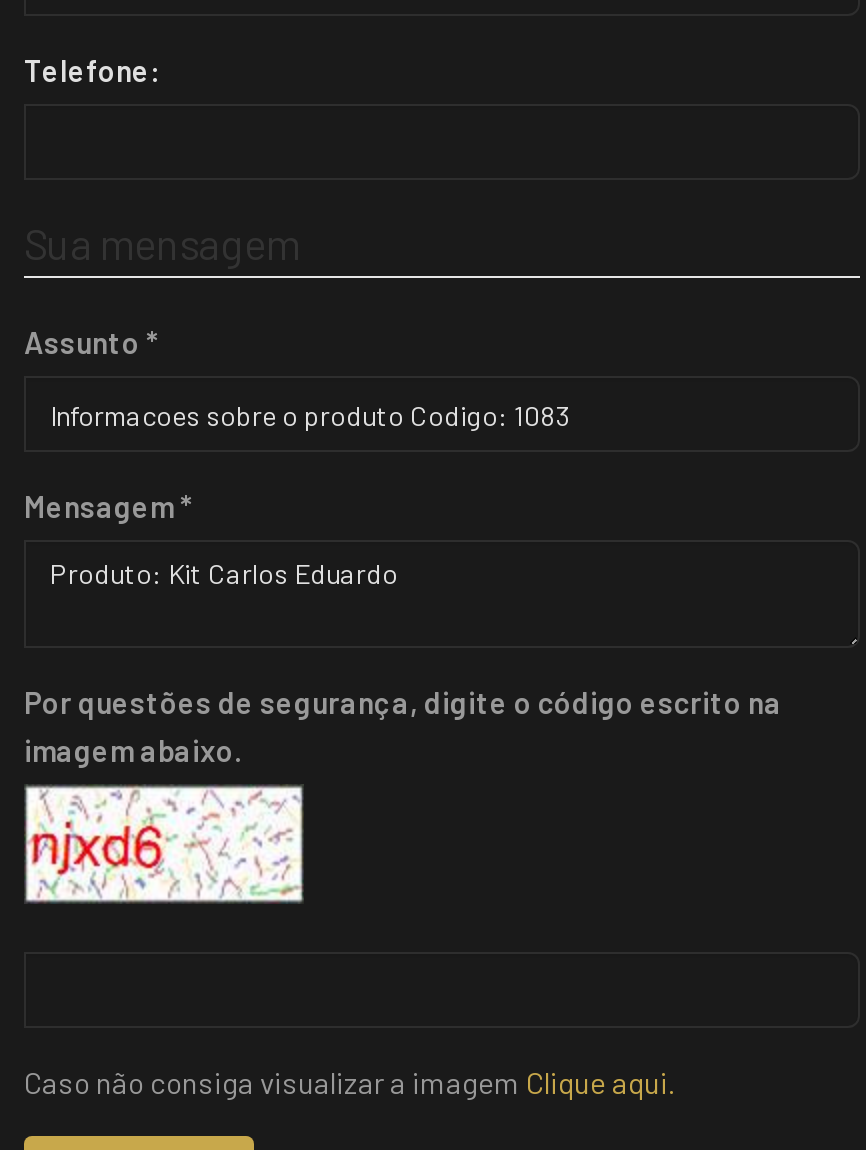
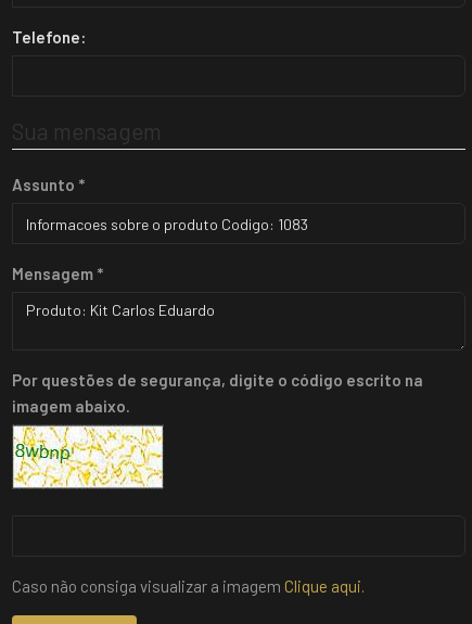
[26,786,304,900] [image] -> [13,425,164,487] [image]

